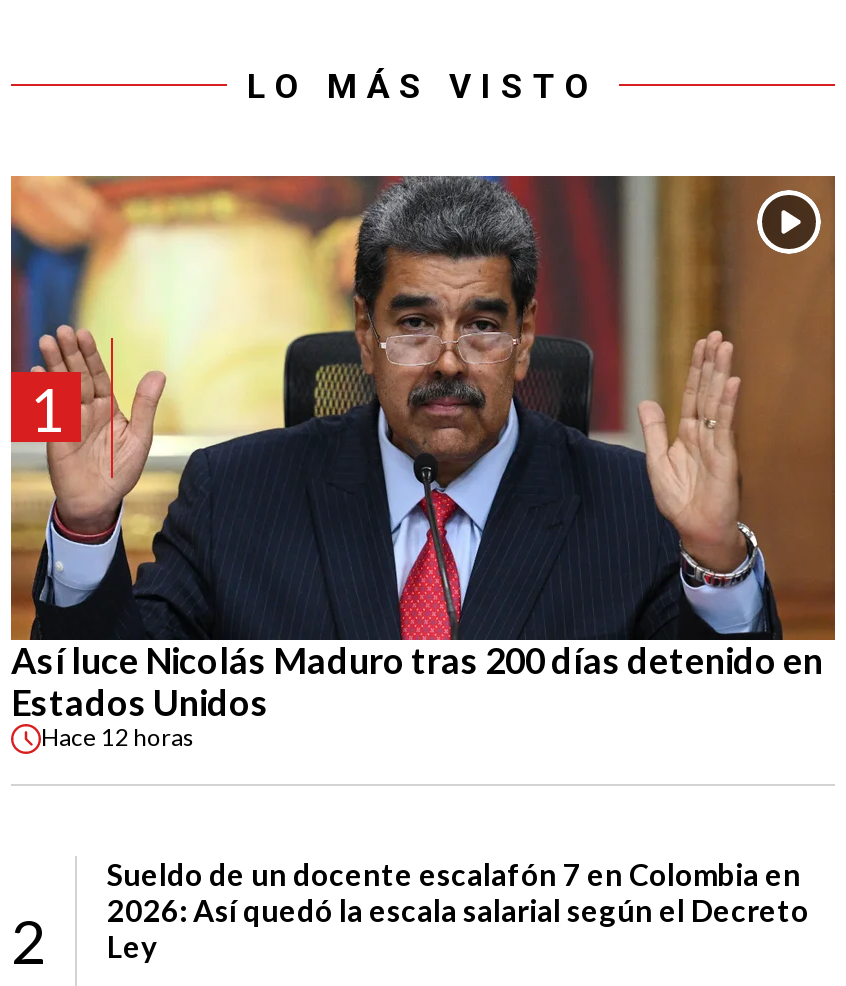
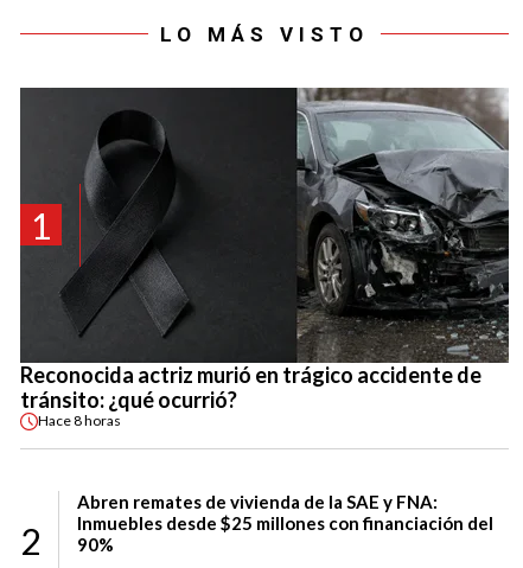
[9,175,837,753] [image] | Así luce Nicolás Maduro tras 200 días detenido en | Estados Unidos | Hace 12 horas -> [19,87,510,429] [image] | Reconocida actriz murió en trágico accidente de | tránsito: ¿qué ocurrió? | Hace 8 horas
[107,856,809,964] Sueldo de un docente escalafón 7 en Colombia en | 2026: Así quedó la escala salarial según el Decreto | Ley -> [77,490,493,554] Abren remates de vivienda de la SAE y FNA: | Inmuebles desde $25 millones con financiación del | 90%

